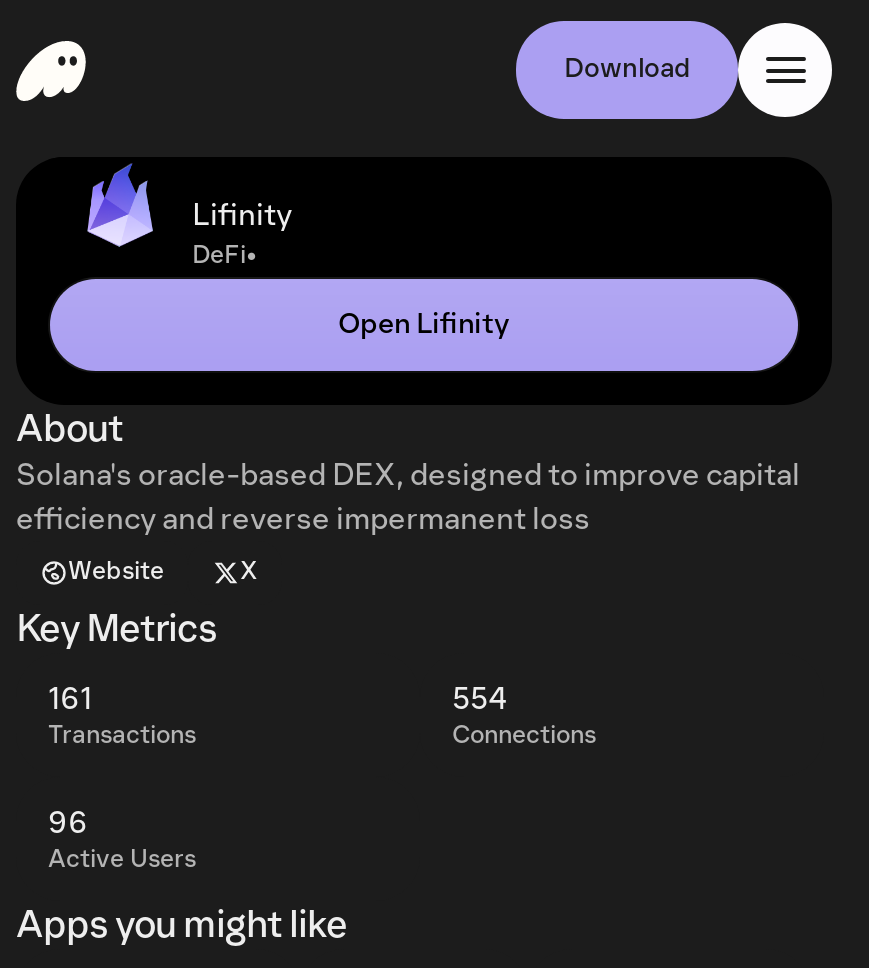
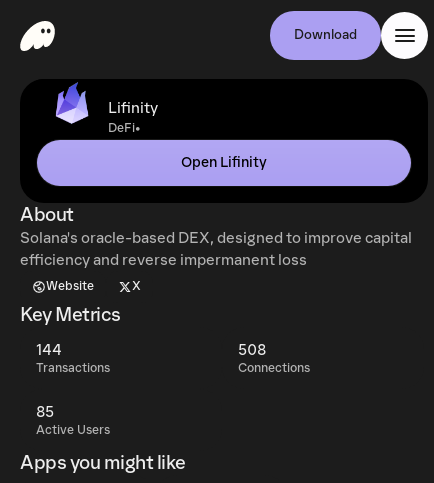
[48,681,92,717] 161 -> [36,341,62,359] 144
[452,681,508,717] 554 -> [238,341,266,359] 508
[48,805,88,841] 96 -> [36,403,54,421] 85

